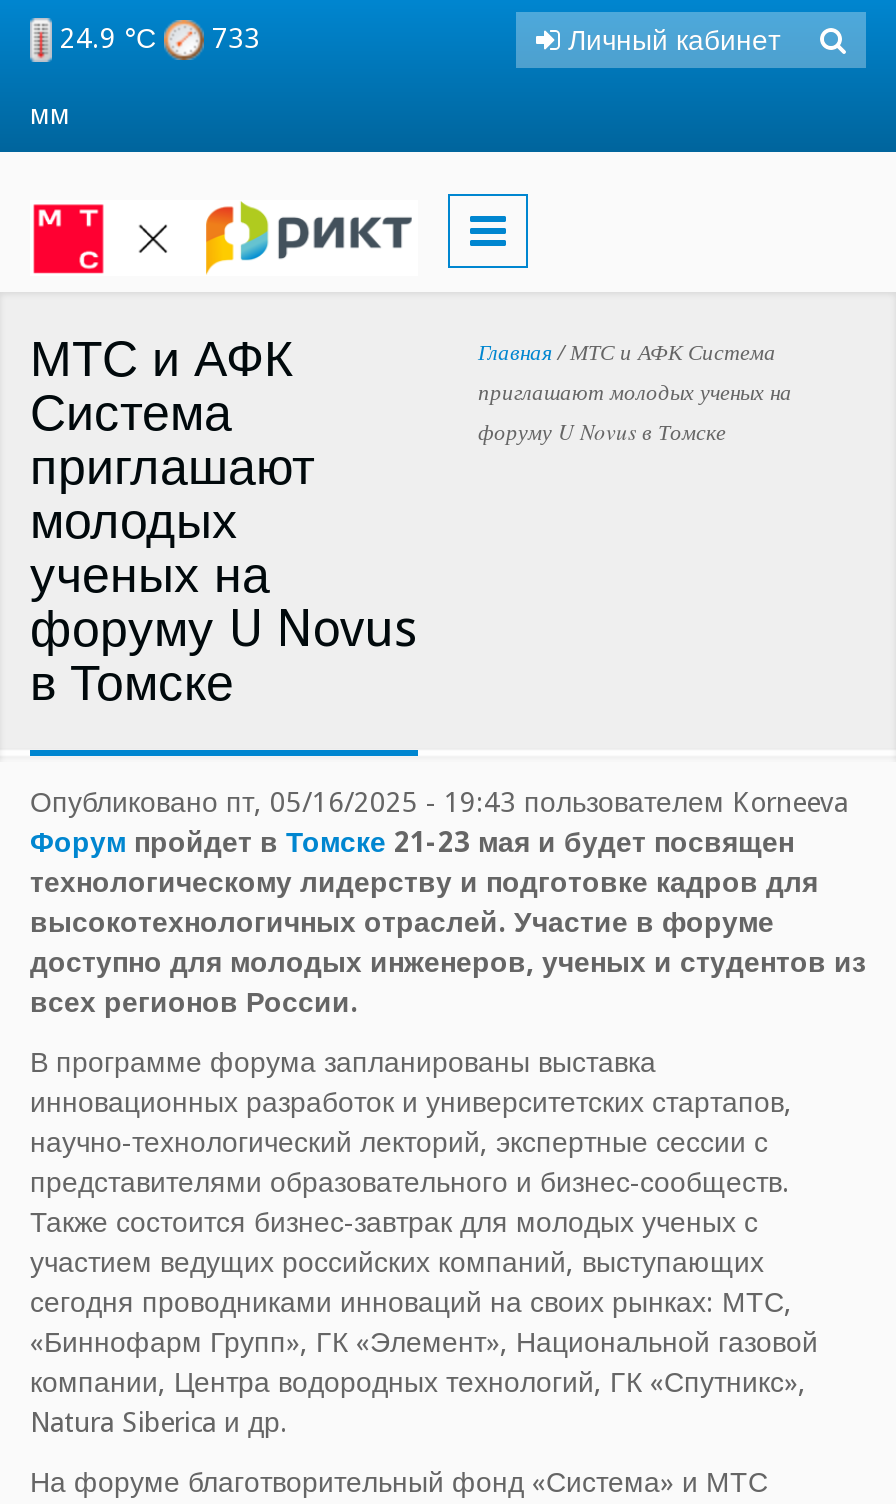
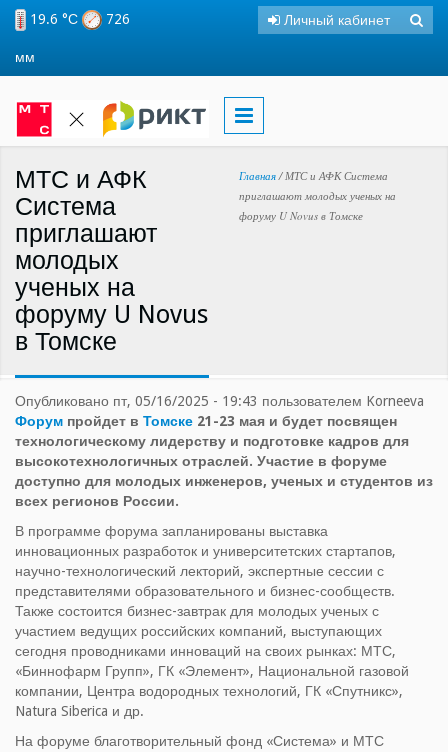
[52,22,164,54] 24.9 °С -> [26,11,82,27] 19.6 °С
[204,22,260,54] 733 -> [102,11,130,27] 726

